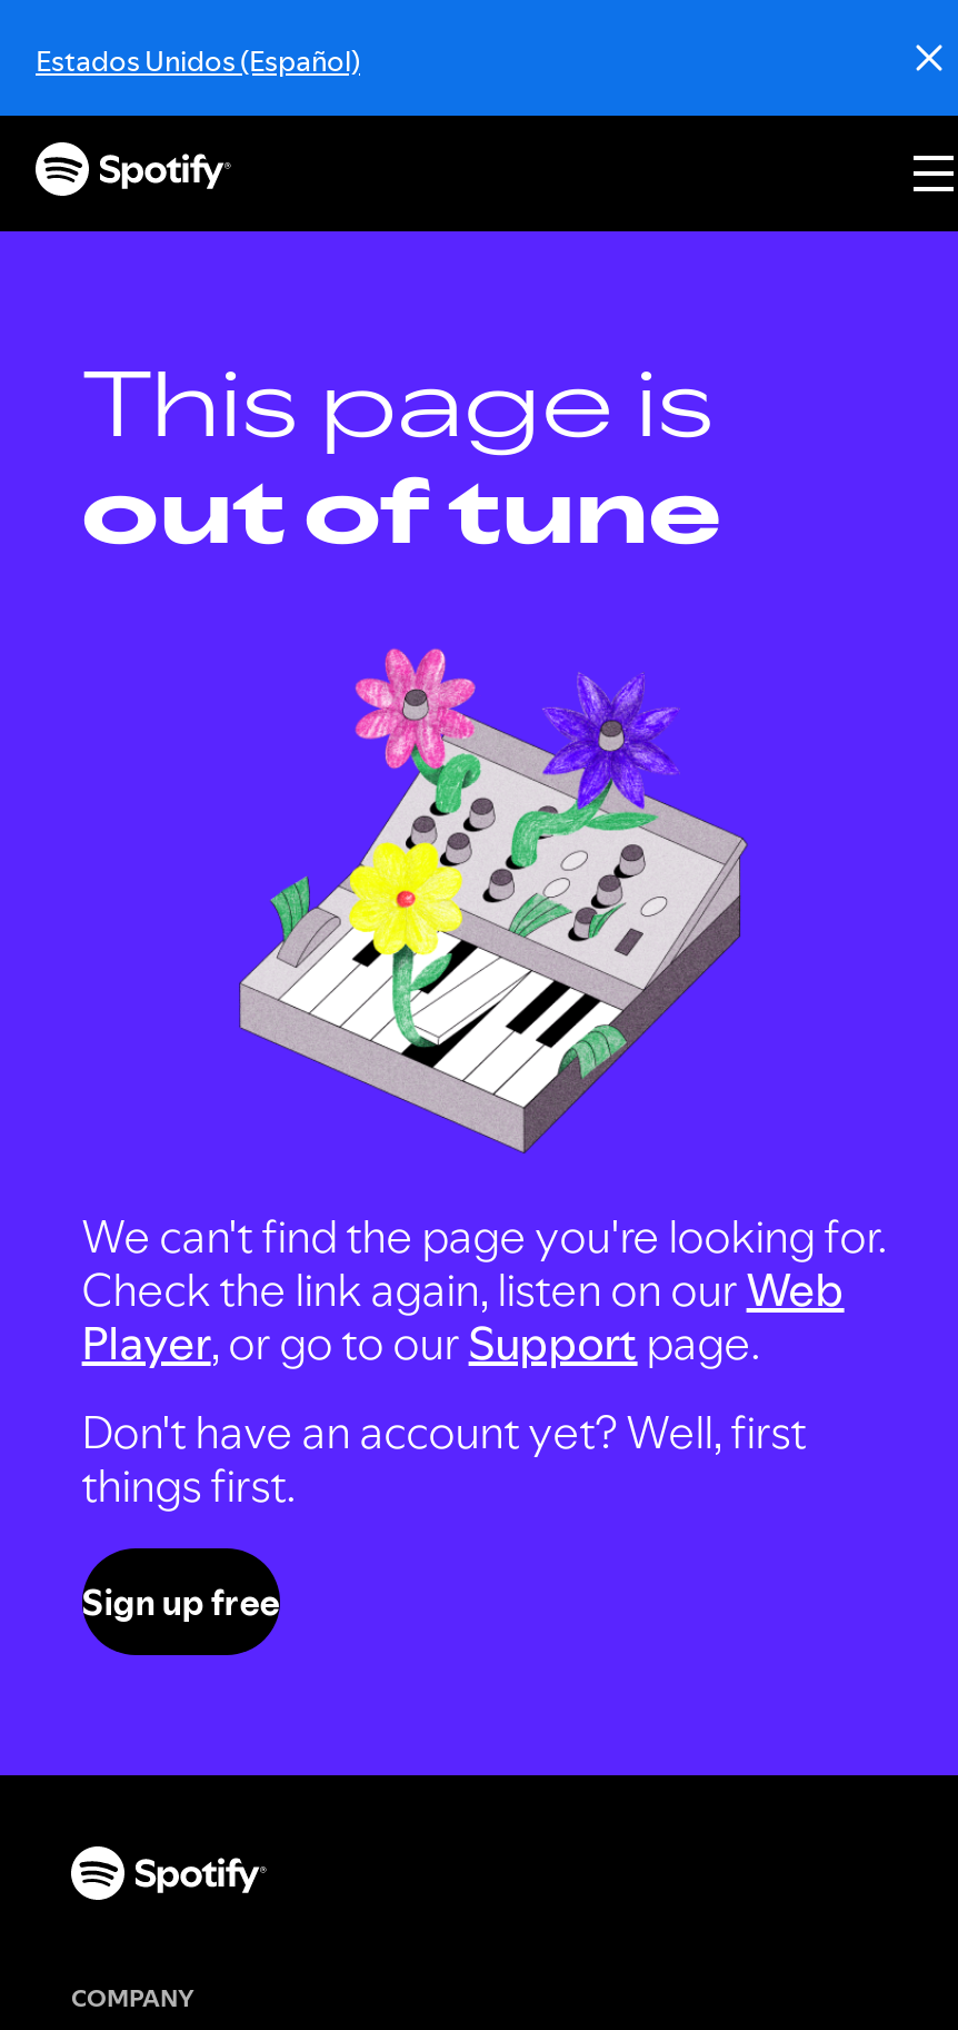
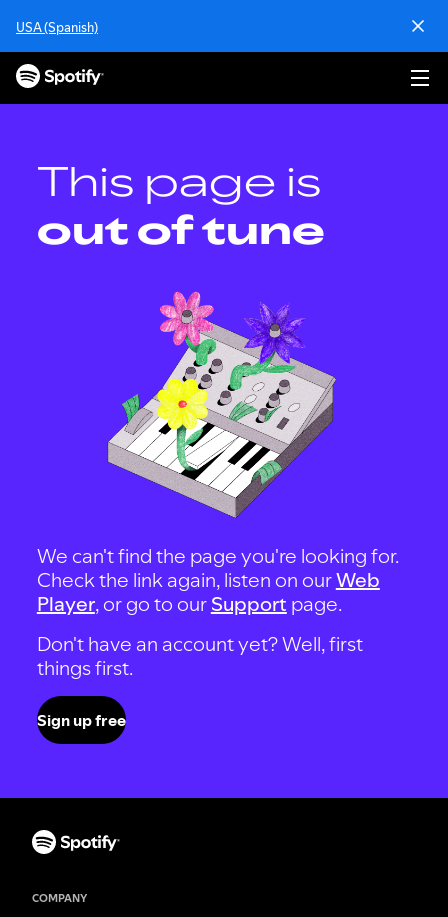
[36,40,360,80] Estados Unidos (Español) -> [16,18,98,36] USA (Spanish)

